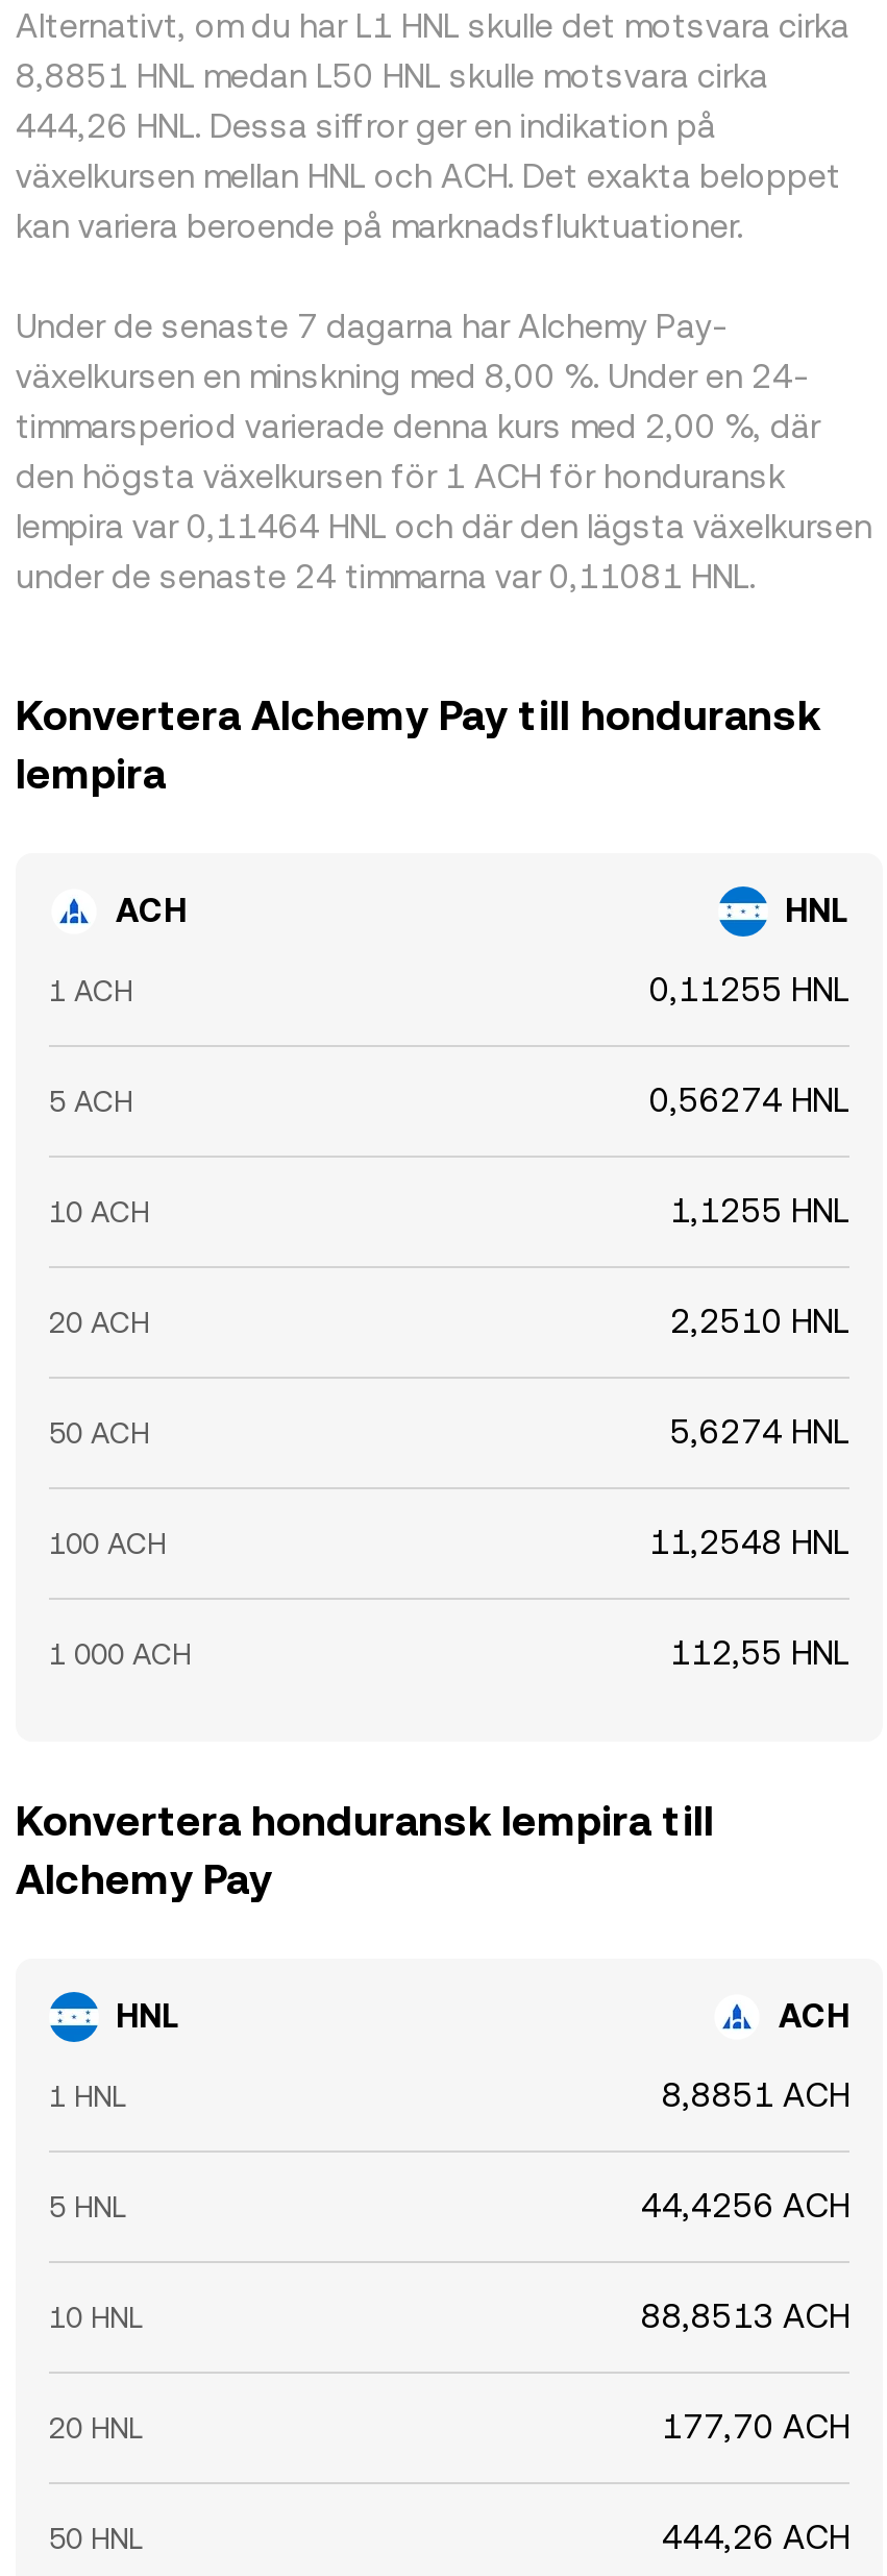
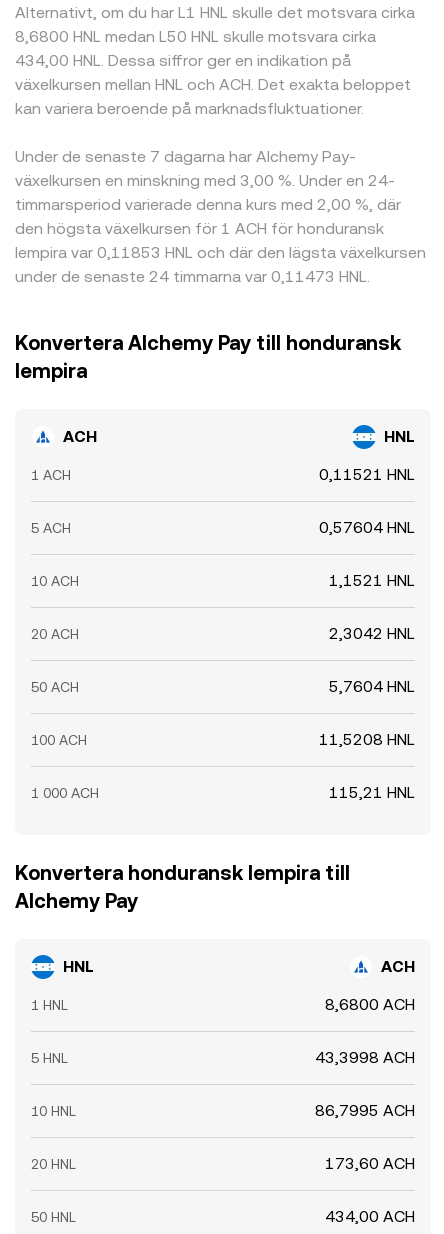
[16,56,768,96] 8,8851 HNL medan L50 HNL skulle motsvara cirka -> [15,27,376,46] 8,6800 HNL medan L50 HNL skulle motsvara cirka
[16,106,716,146] 444,26 HNL. Dessa siffror ger en indikation på -> [15,51,351,70] 434,00 HNL. Dessa siffror ger en indikation på
[16,357,808,396] växelkursen en minskning med 8,00 %. Under en 24- -> [15,171,395,190] växelkursen en minskning med 3,00 %. Under en 24-
[16,507,872,546] lempira var 0,11464 HNL och där den lägsta växelkursen -> [15,243,426,262] lempira var 0,11853 HNL och där den lägsta växelkursen
[16,557,756,597] under de senaste 24 timmarna var 0,11081 HNL. -> [15,267,370,286] under de senaste 24 timmarna var 0,11473 HNL.
[649,970,849,1010] 0,11255 HNL -> [319,465,415,484] 0,11521 HNL
[649,1080,849,1120] 0,56274 HNL -> [319,518,415,537] 0,57604 HNL
[670,1191,849,1231] 1,1255 HNL -> [329,571,415,590] 1,1521 HNL
[670,1302,849,1341] 2,2510 HNL -> [329,624,415,643] 2,3042 HNL
[670,1412,849,1452] 5,6274 HNL -> [329,677,415,696] 5,7604 HNL
[649,1523,849,1562] 11,2548 HNL -> [319,730,415,749] 11,5208 HNL
[670,1633,849,1673] 112,55 HNL -> [329,783,415,802] 115,21 HNL
[662,2075,849,2115] 8,8851 ACH -> [325,995,415,1014] 8,6800 ACH
[641,2186,849,2226] 44,4256 ACH -> [315,1048,415,1067] 43,3998 ACH
[641,2296,849,2336] 88,8513 ACH -> [315,1101,415,1120] 86,7995 ACH
[662,2407,849,2447] 177,70 ACH -> [325,1154,415,1173] 173,60 ACH
[662,2518,849,2557] 444,26 ACH -> [325,1207,415,1226] 434,00 ACH

